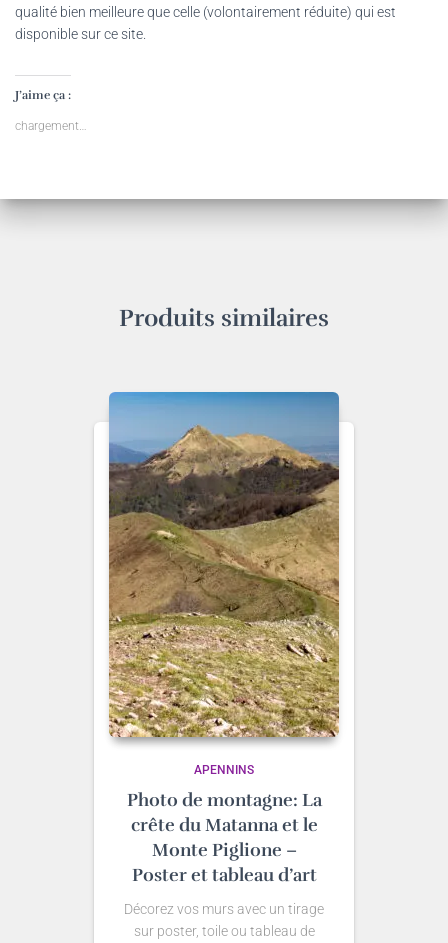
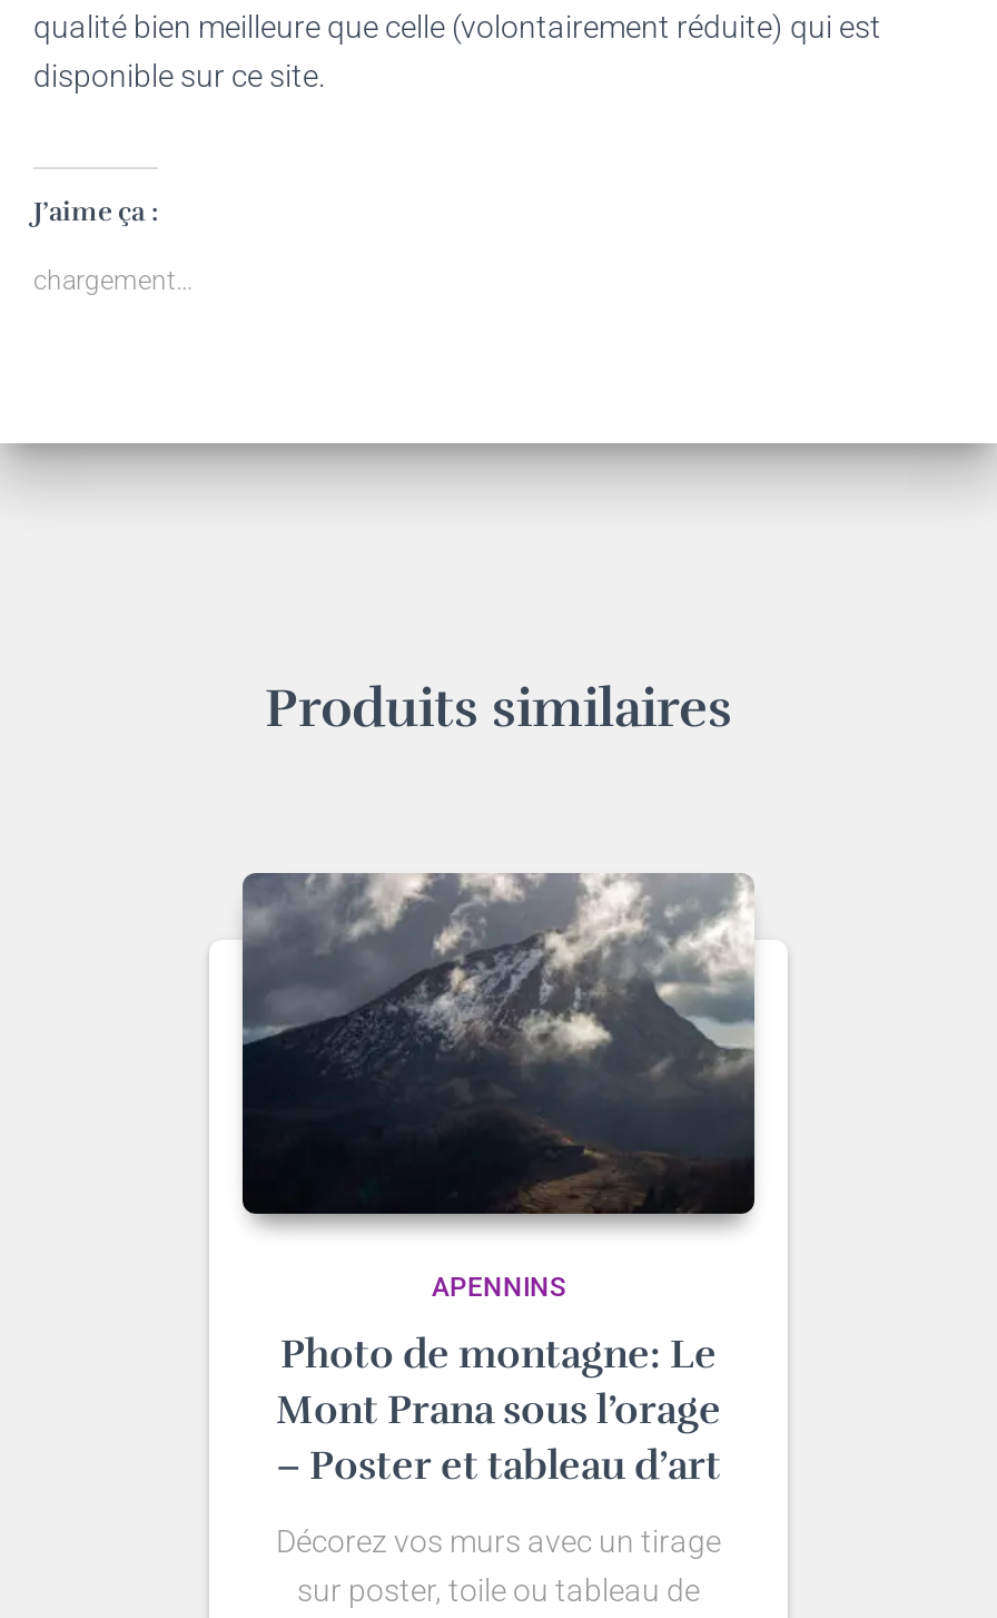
[108,391,340,738] [image] -> [240,871,757,1216] [image]
[126,789,321,886] Photo de montagne: La | crête du Matanna et le | Monte Piglione – | Poster et tableau d’art -> [276,1330,721,1491] Photo de montagne: Le | Mont Prana sous l’orage | – Poster et tableau d’art

